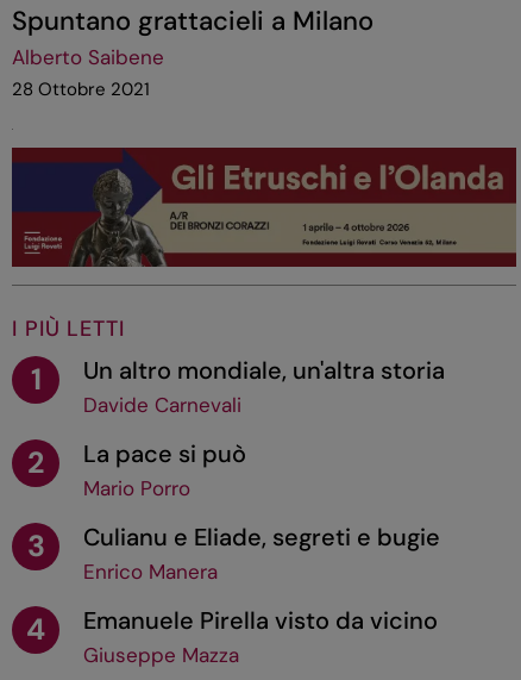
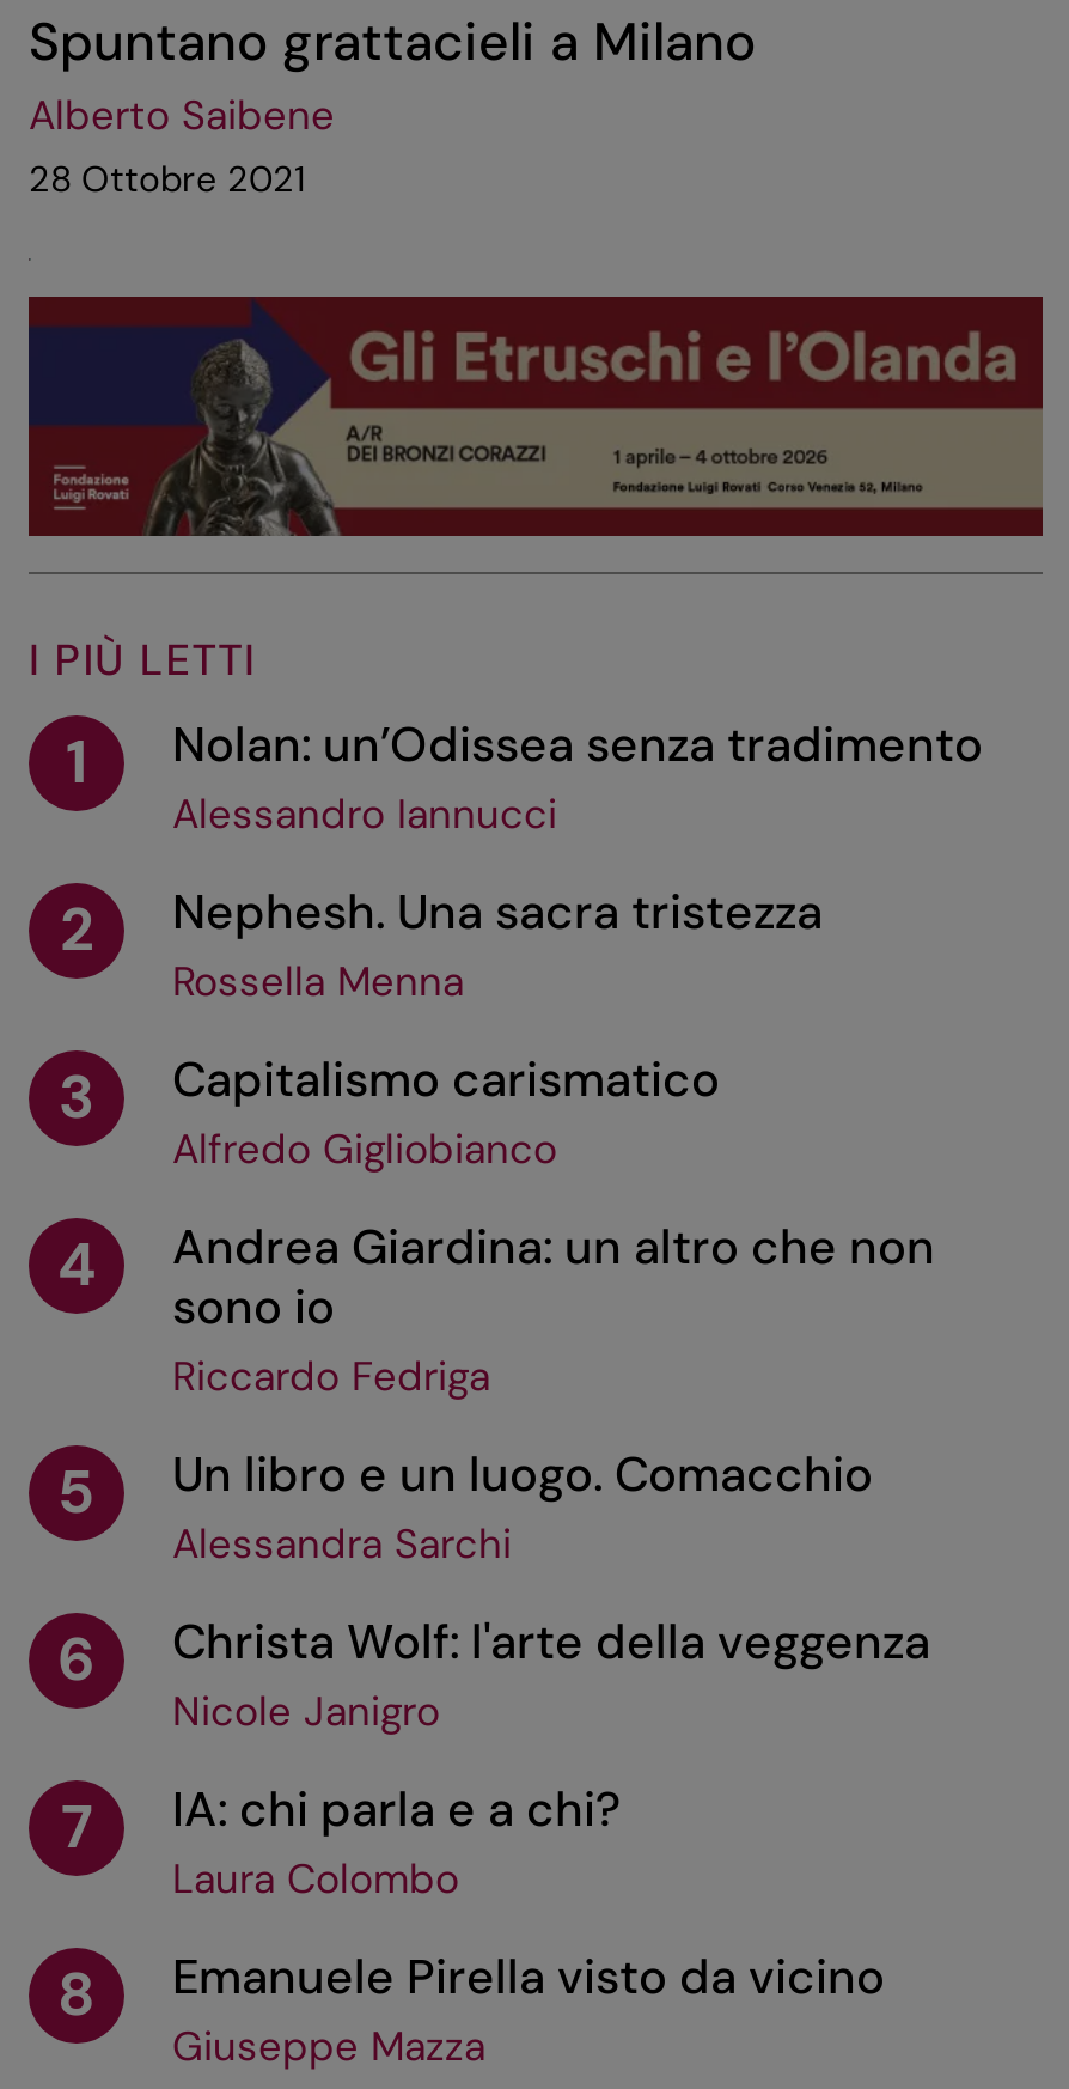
[83,355,445,418] Un altro mondiale, un'altra storia | Davide Carnevali -> [172,713,983,840] Nolan: un’Odissea senza tradimento | Alessandro Iannucci
[83,438,246,501] La pace si può | Mario Porro -> [172,881,823,1008] Nephesh. Una sacra tristezza | Rossella Menna
[83,522,440,585] Culianu e Eliade, segreti e bugie | Enrico Manera -> [172,1048,720,1175] Capitalismo carismatico | Alfredo Gigliobianco
none -> [57,1216,935,2034] Andrea Giardina: un altro che non | sono io | Riccardo Fedriga | 5 | Un libro e un luogo. Comacchio | Alessandra Sarchi | 6 | Christa Wolf: l'arte della veggenza | Nicole Janigro | 7 | IA: chi parla e a chi? | Laura Colombo | 8

